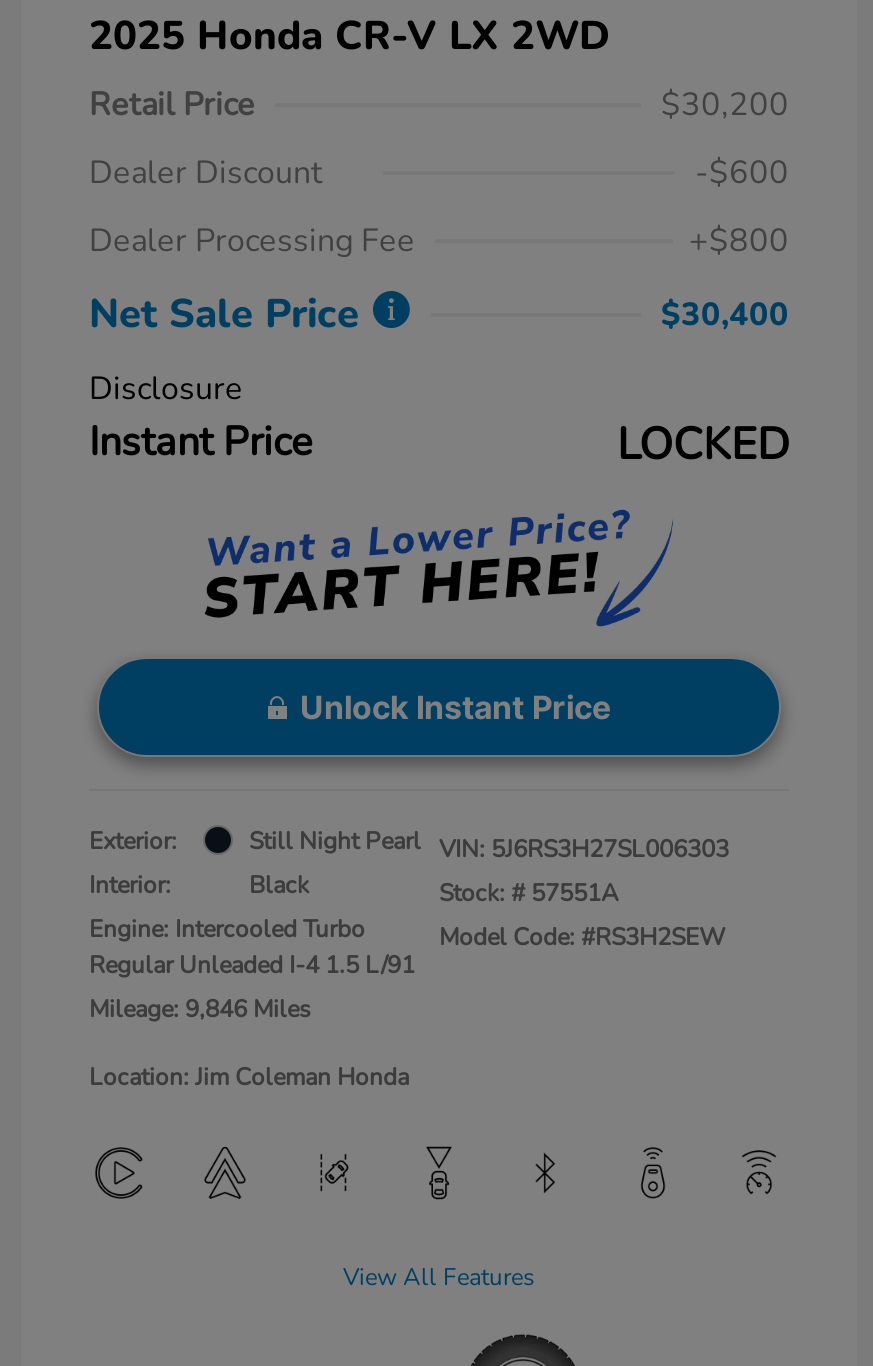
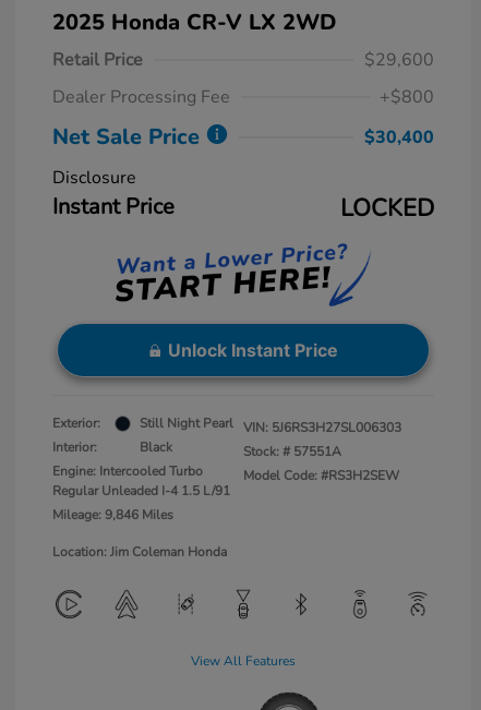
[89,84,789,196] $30,200 | Dealer Discount | -$600 -> [364,48,434,72] $29,600

